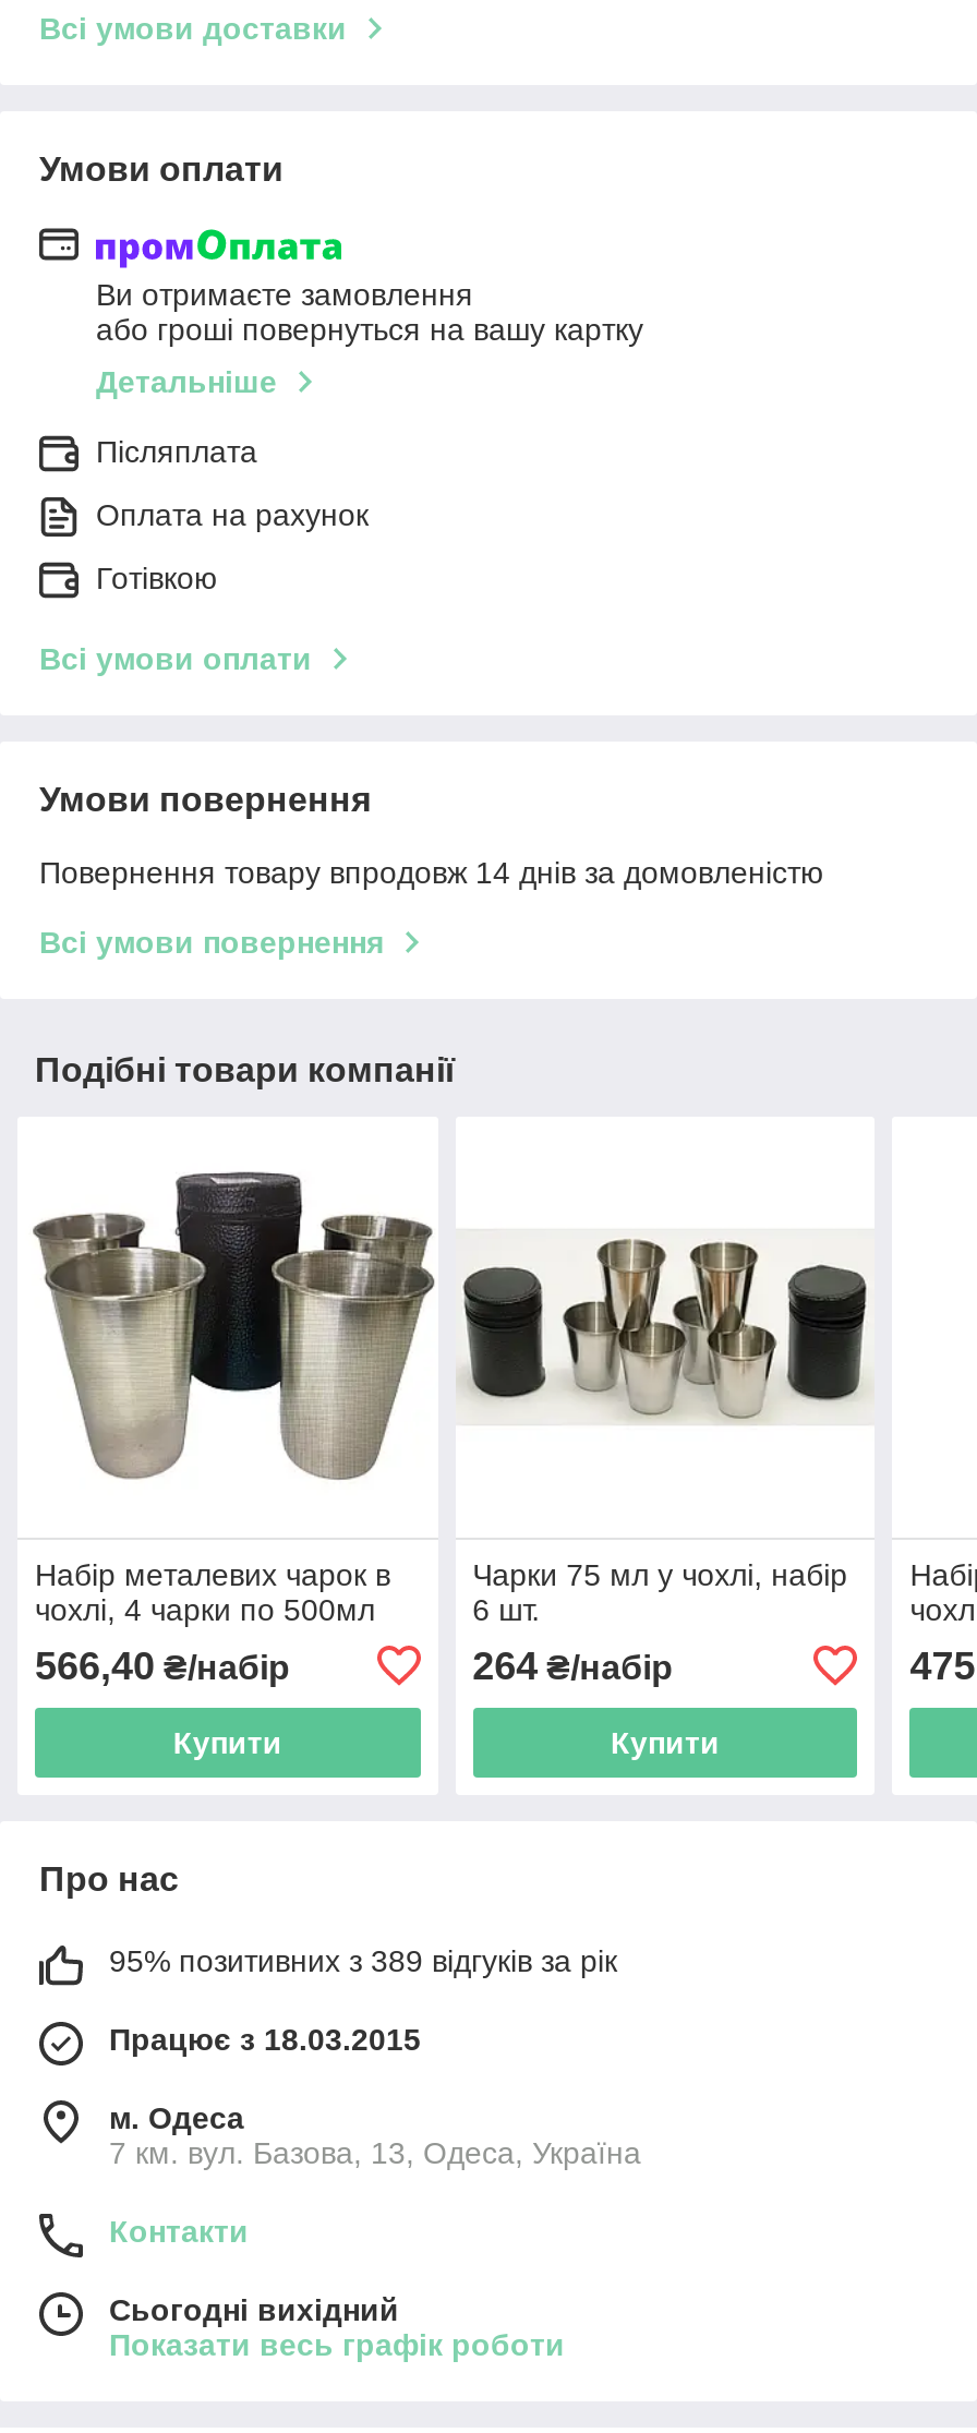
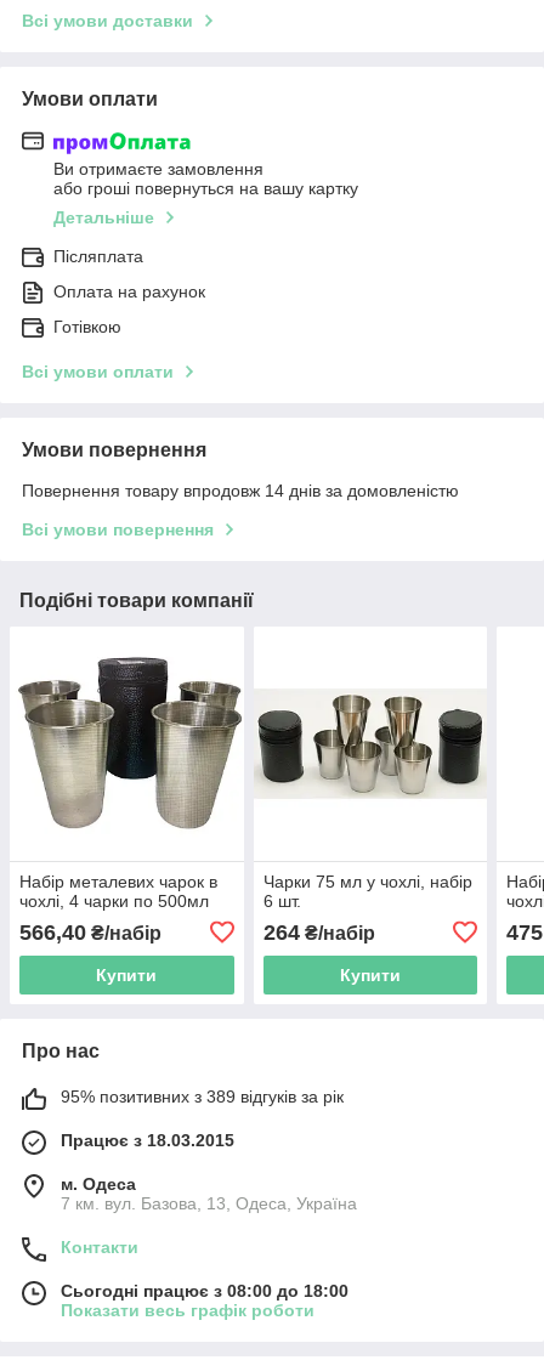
[109,2292,399,2327] Сьогодні вихідний -> [61,1281,348,1300] Сьогодні працює з 08:00 до 18:00

